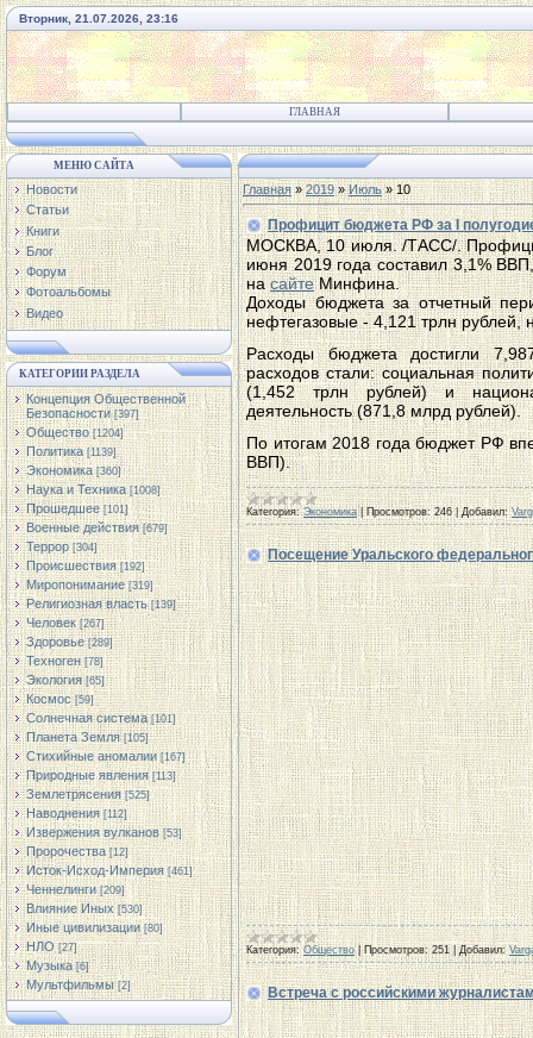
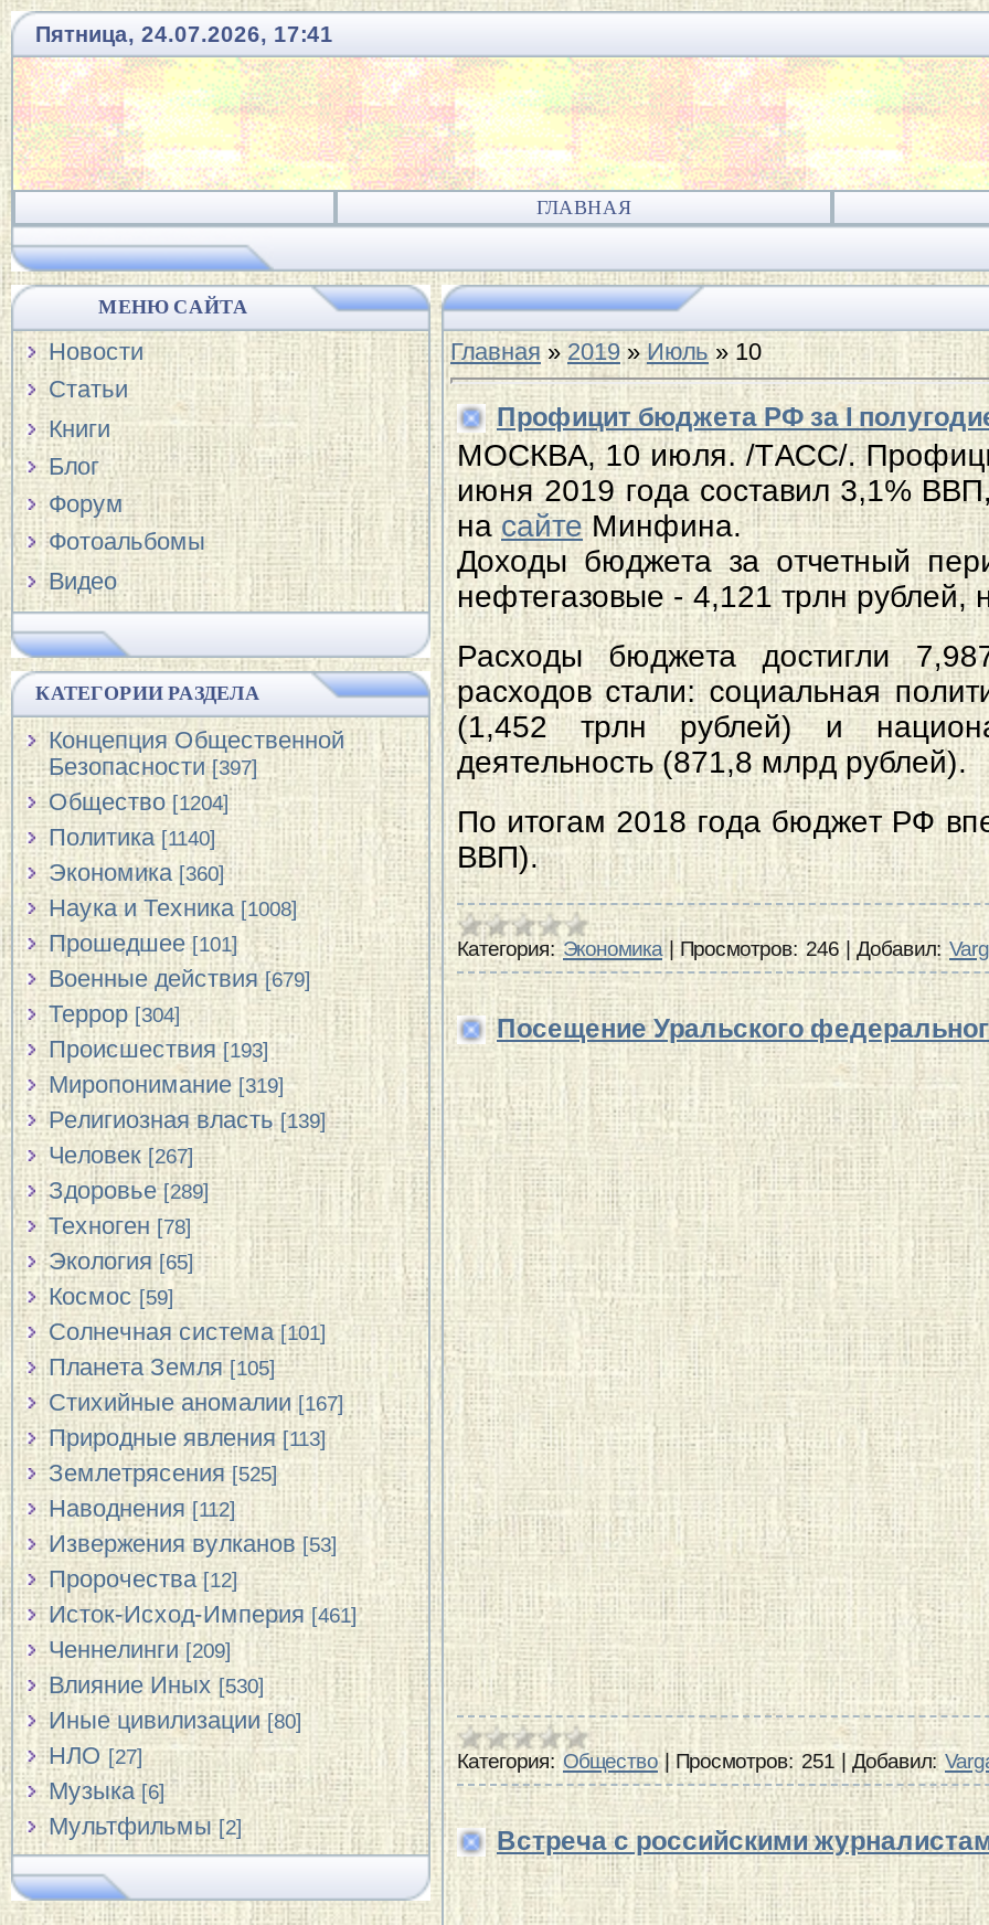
[19,12,178,25] Вторник, 21.07.2026, 23:16 -> [35,22,333,46] Пятница, 24.07.2026, 17:41
[26,444,117,458] Политика [1139] -> [49,823,216,850] Политика [1140]
[26,558,145,573] Происшествия [192] -> [49,1035,269,1062] Происшествия [193]

